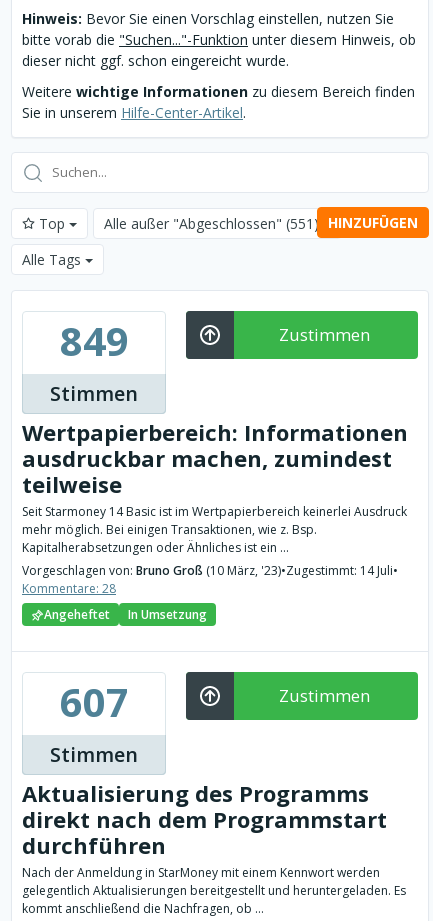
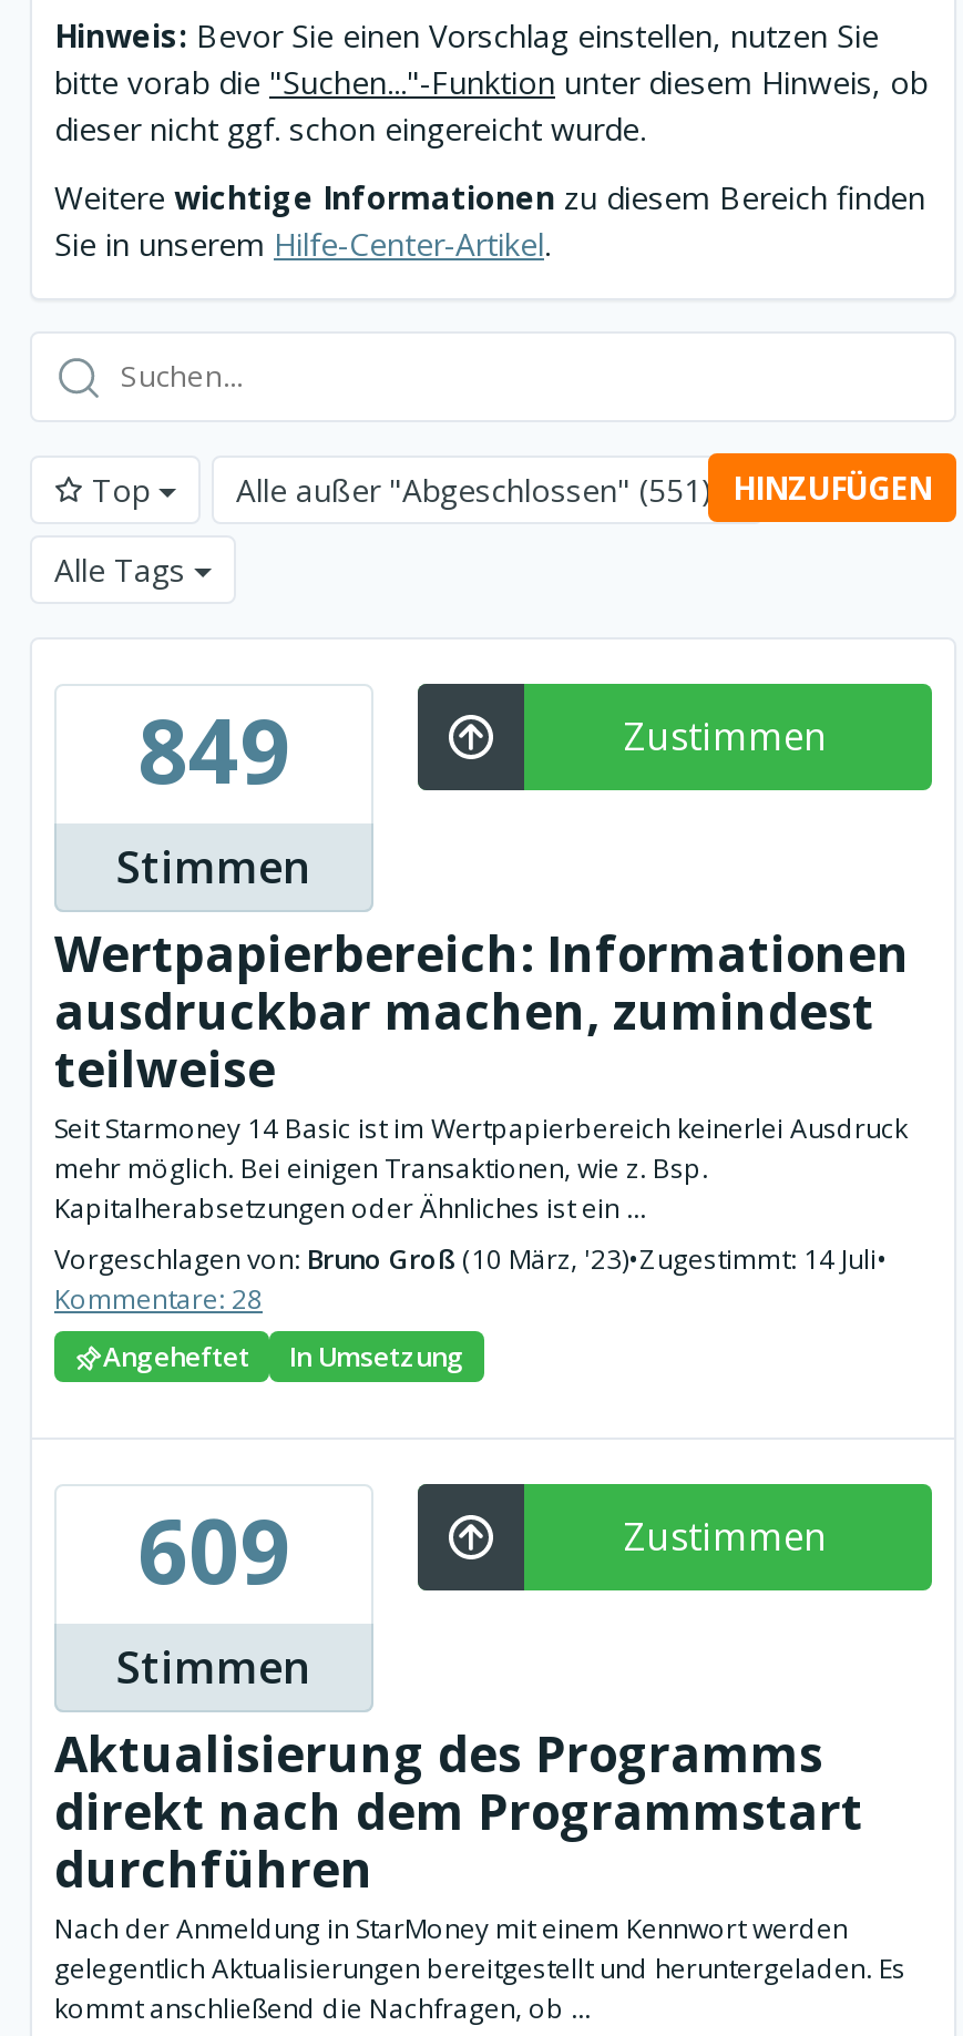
[59,674,128,729] 607 -> [137,1488,290,1610] 609

